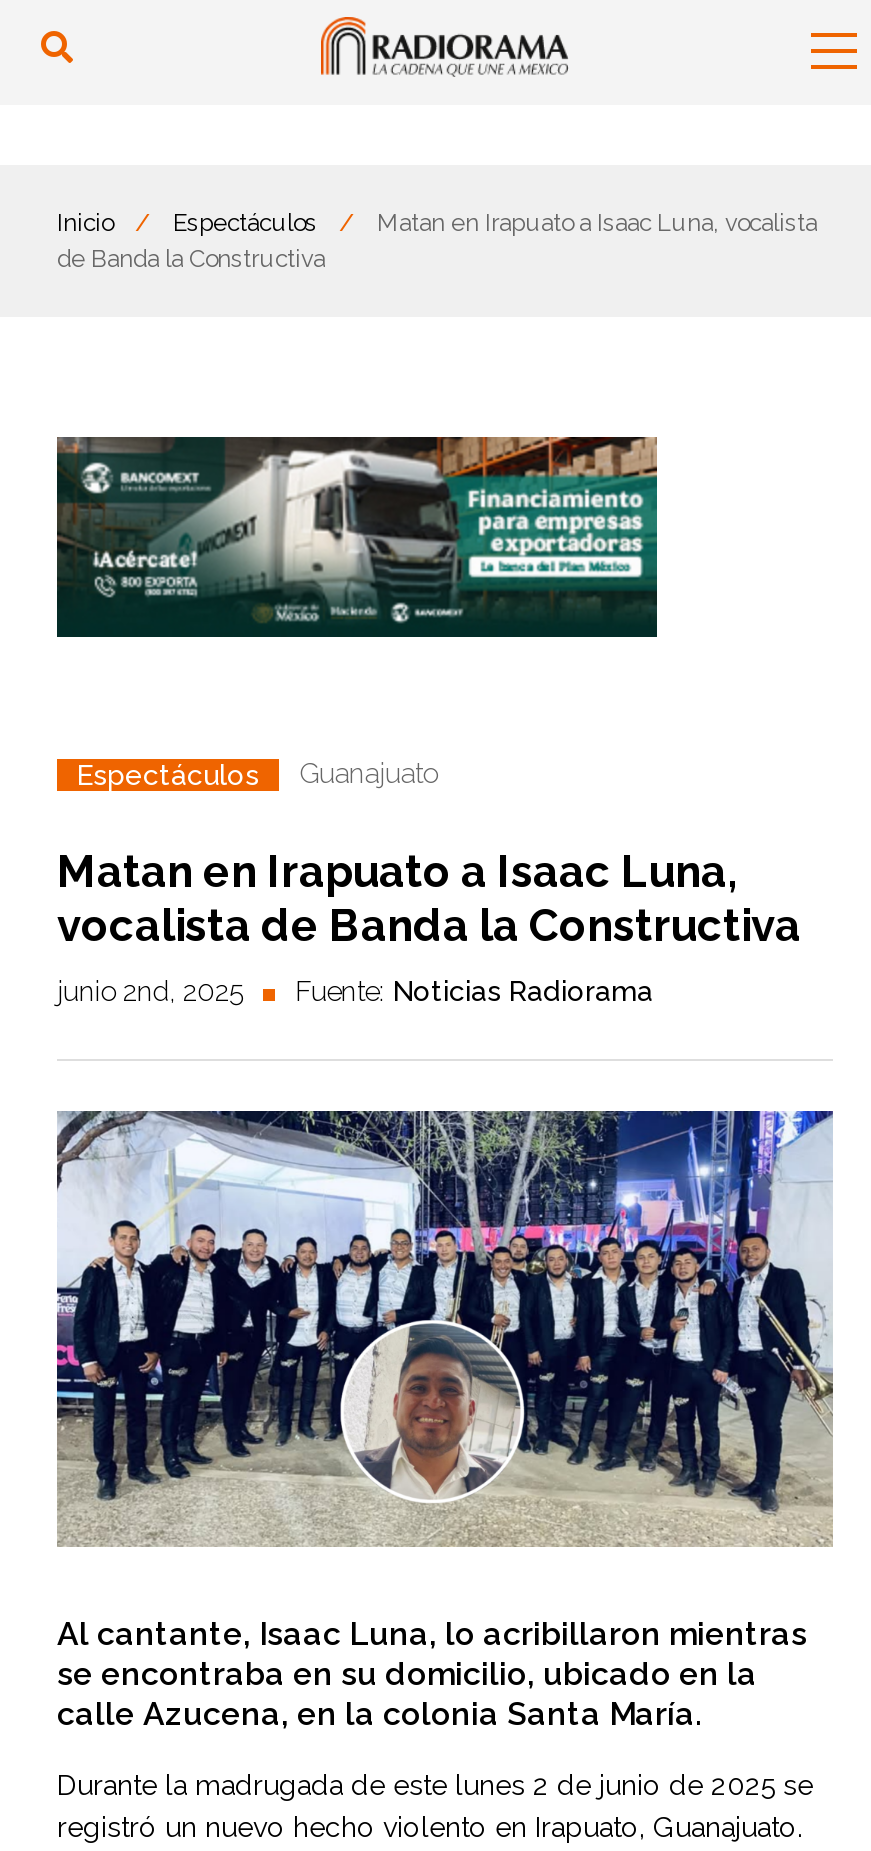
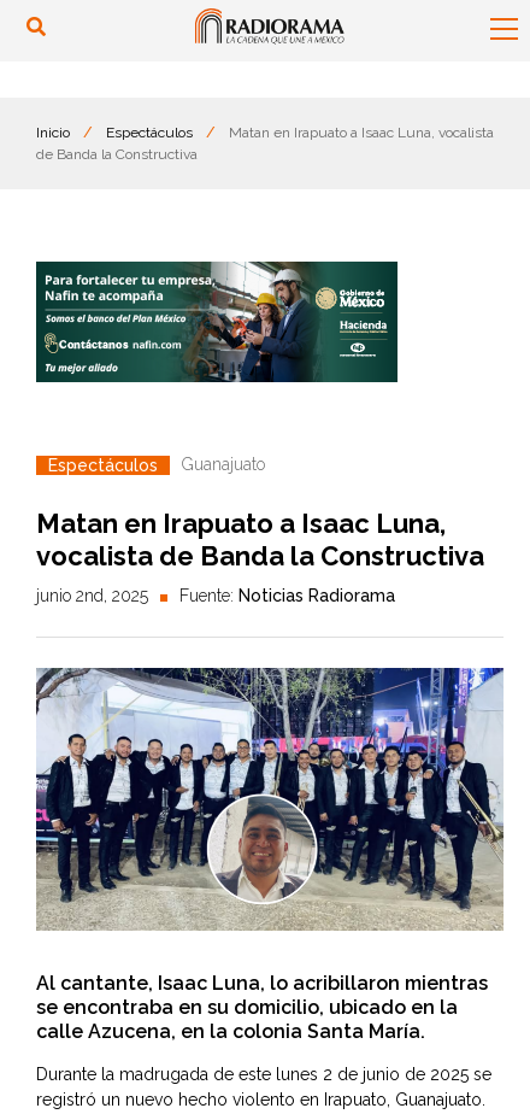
[55,435,659,637] [image] -> [35,260,399,382] [image]

